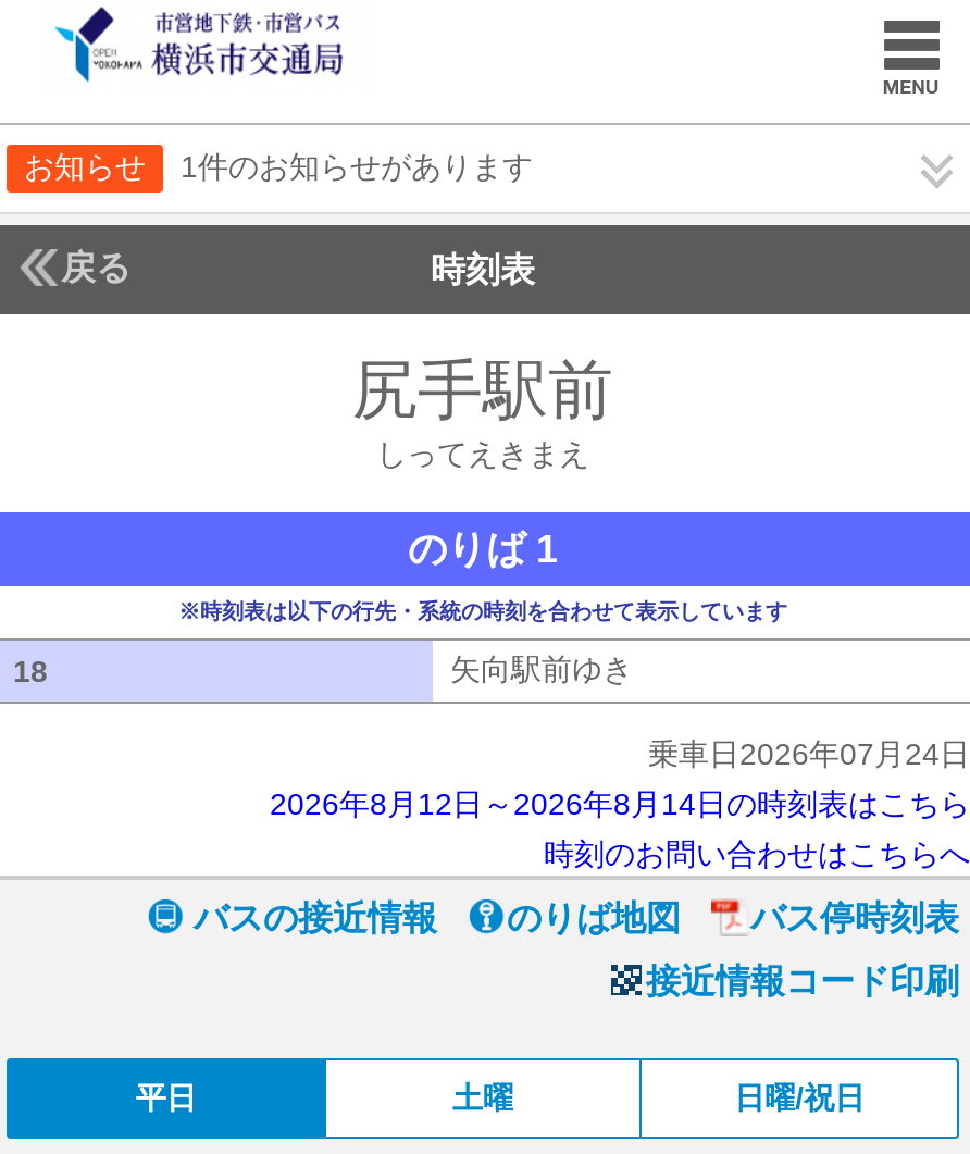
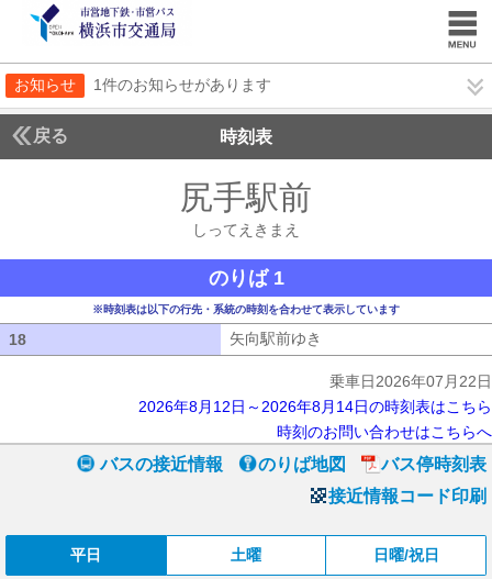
[648,736,970,771] 乗車日2026年07月24日 -> [329,372,492,390] 乗車日2026年07月22日

